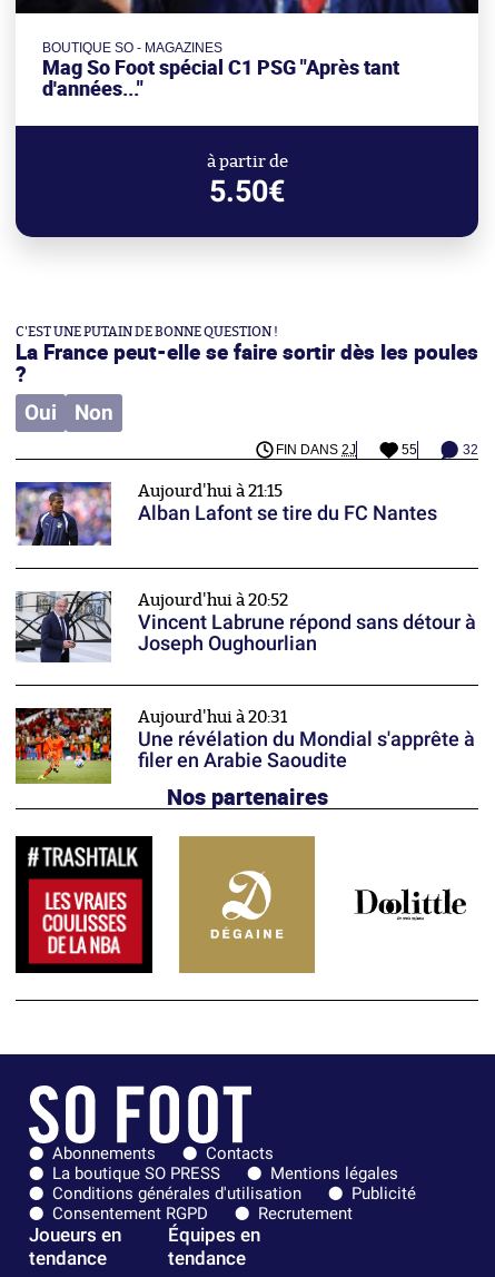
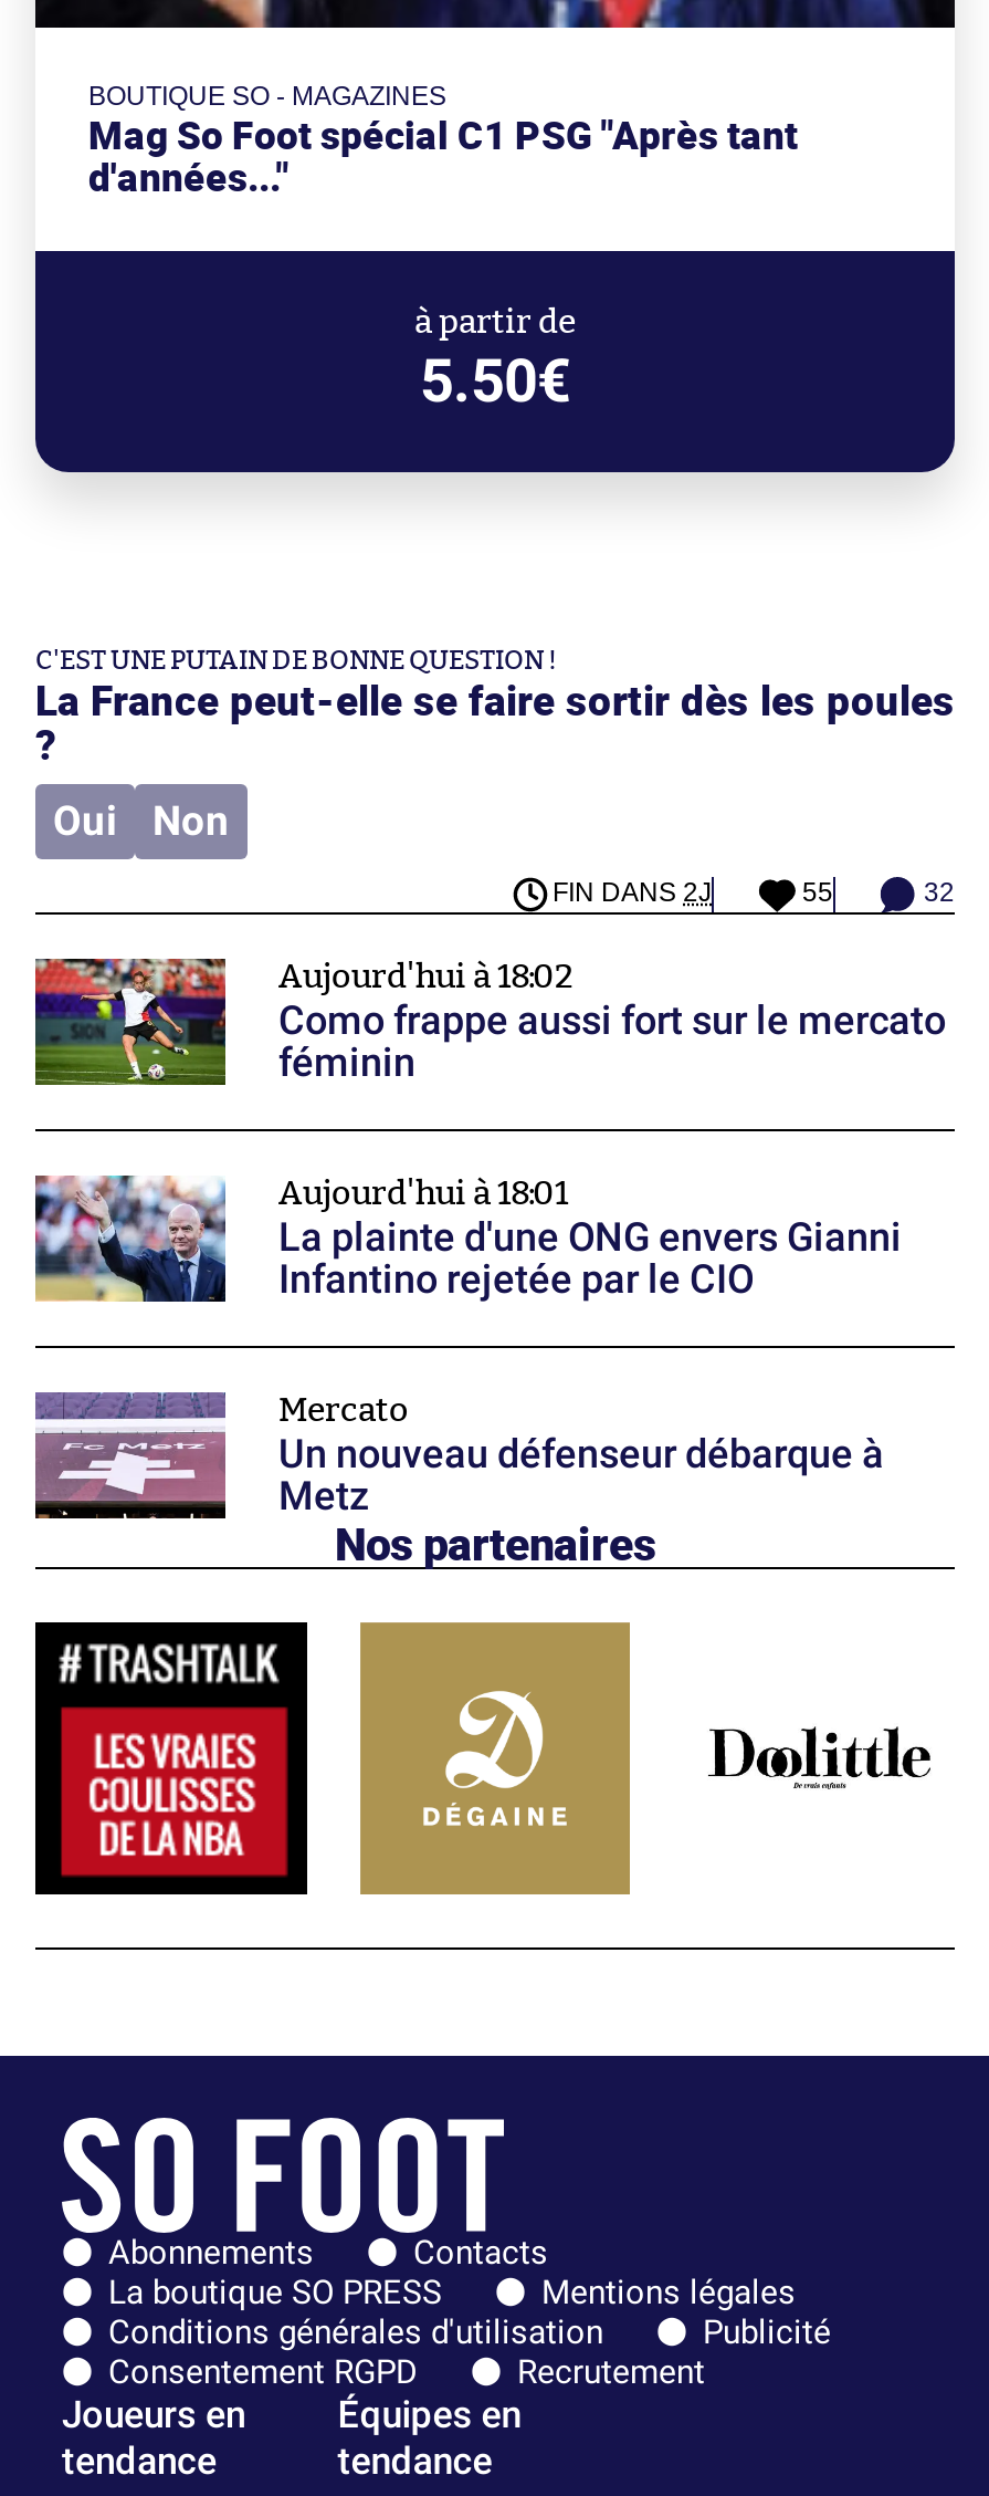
[14,482,437,547] [image] | Aujourd'hui à 21:15 | Alban Lafont se tire du FC Nantes -> [33,958,946,1088] [image] | Aujourd'hui à 18:02 | Como frappe aussi fort sur le mercato | féminin
[16,591,476,664] [image] | Aujourd'hui à 20:52 | Vincent Labrune répond sans détour à | Joseph Oughourlian -> [35,1174,902,1305] [image] | Aujourd'hui à 18:01 | La plainte d'une ONG envers Gianni | Infantino rejetée par le CIO
[14,707,475,785] [image] | Aujourd'hui à 20:31 | Une révélation du Mondial s'apprête à | filer en Arabie Saoudite -> [33,1391,884,1522] [image] | Mercato | Un nouveau défenseur débarque à | Metz

